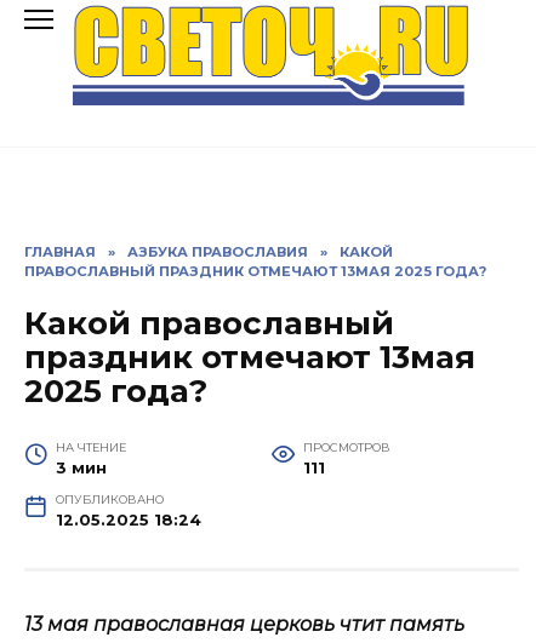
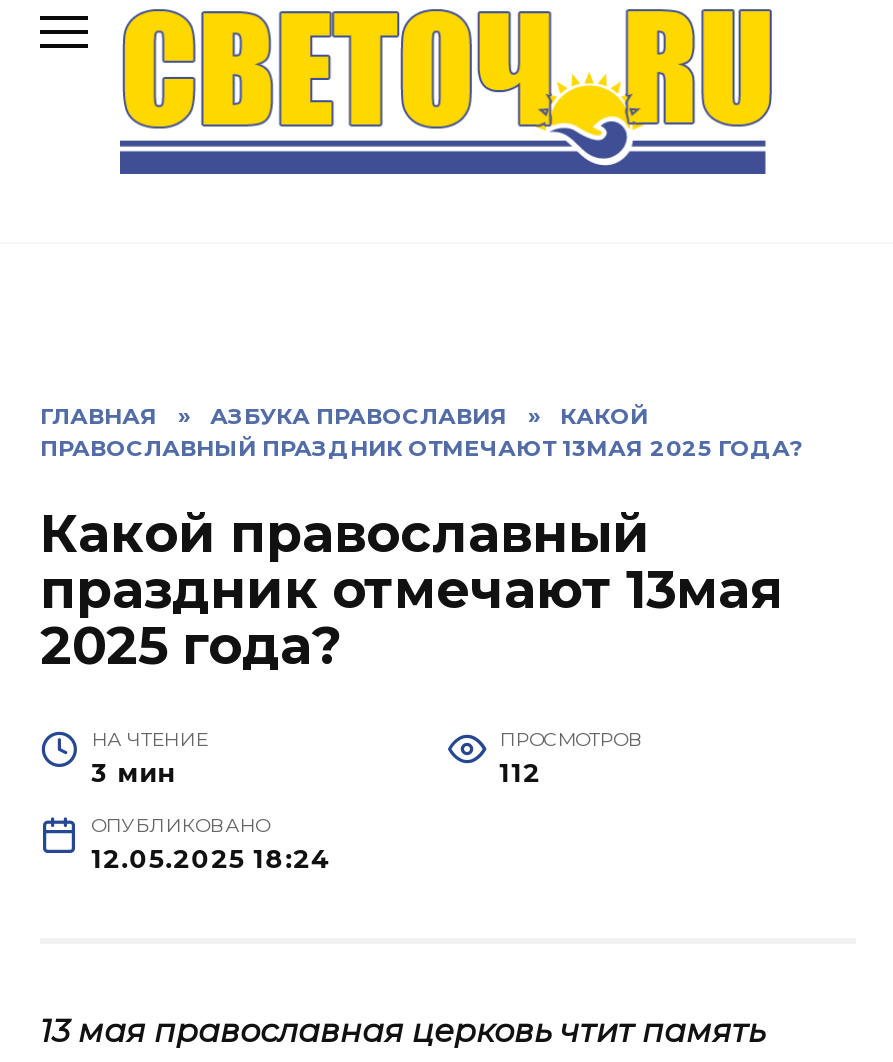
[303,459,325,477] 111 -> [499,757,541,787] 112

